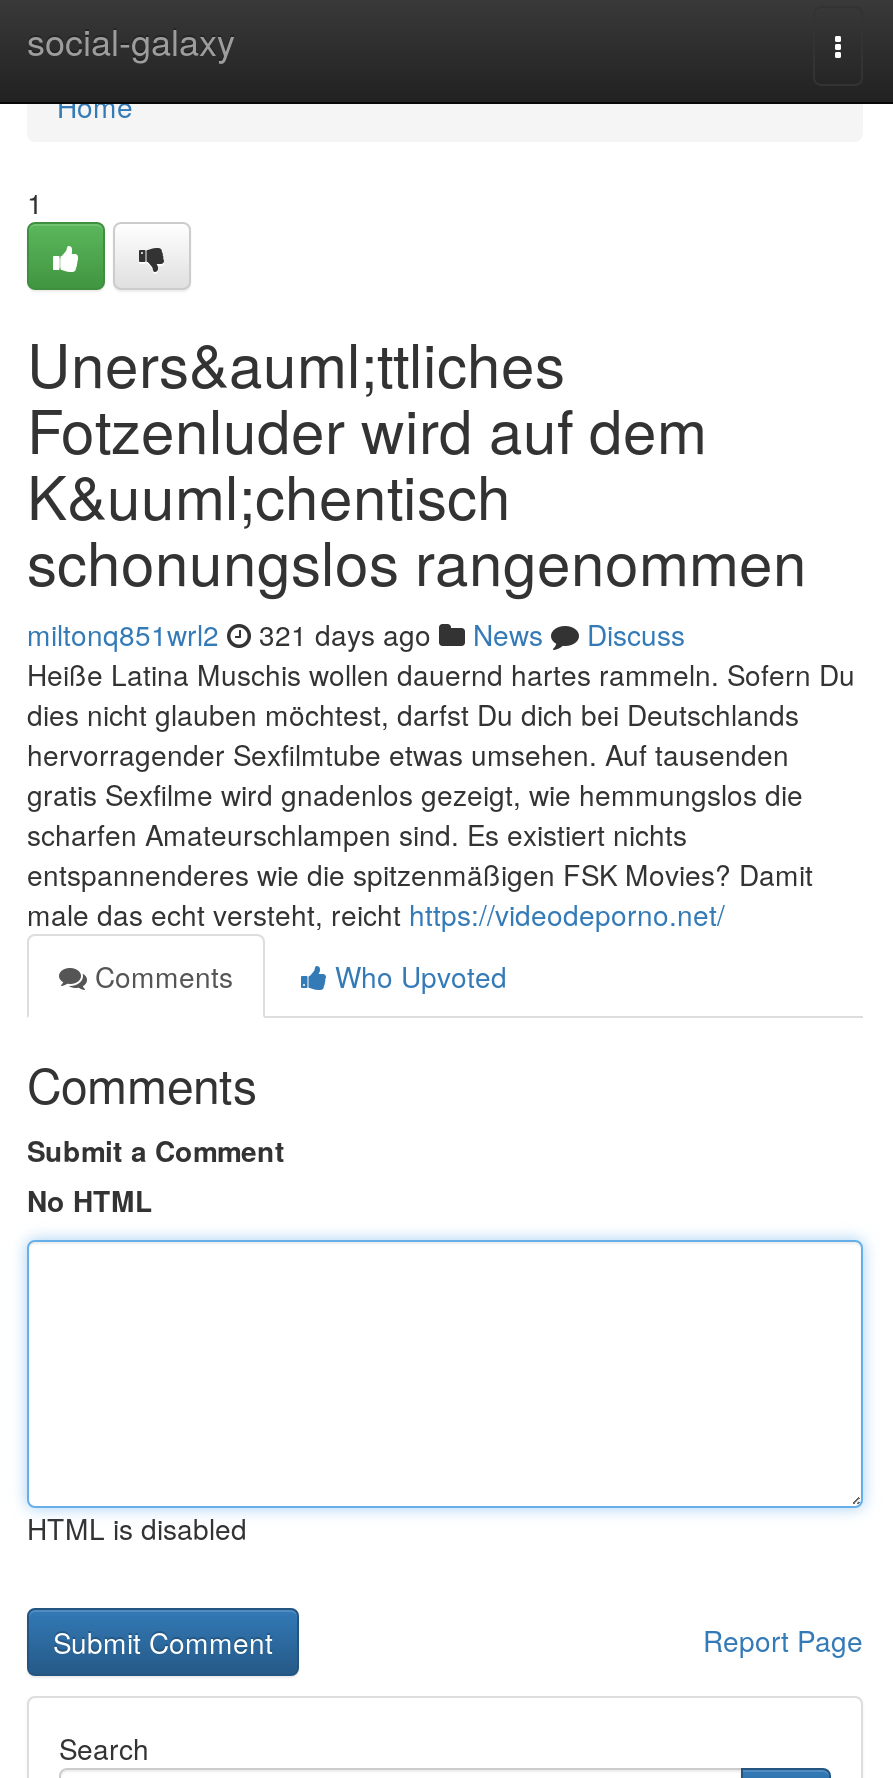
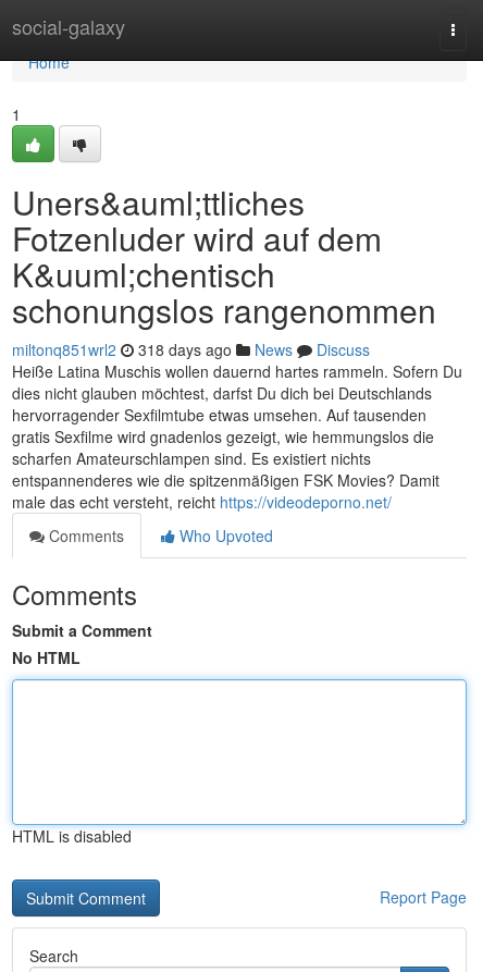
[27,614,685,654] miltonq851wrl2 321 days ago News Discuss -> [12,339,370,360] miltonq851wrl2 318 days ago News Discuss

